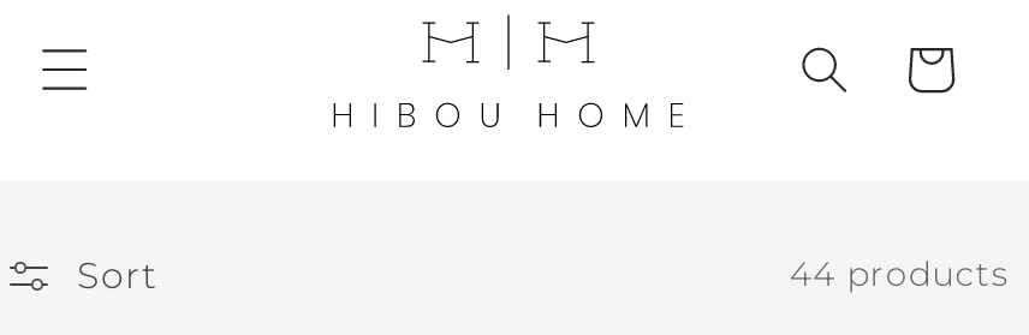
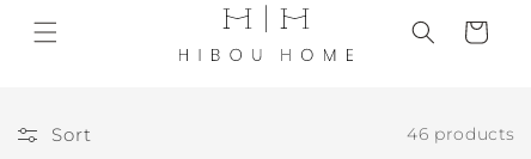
[790,253,1010,296] 44 products -> [407,123,515,145] 46 products

